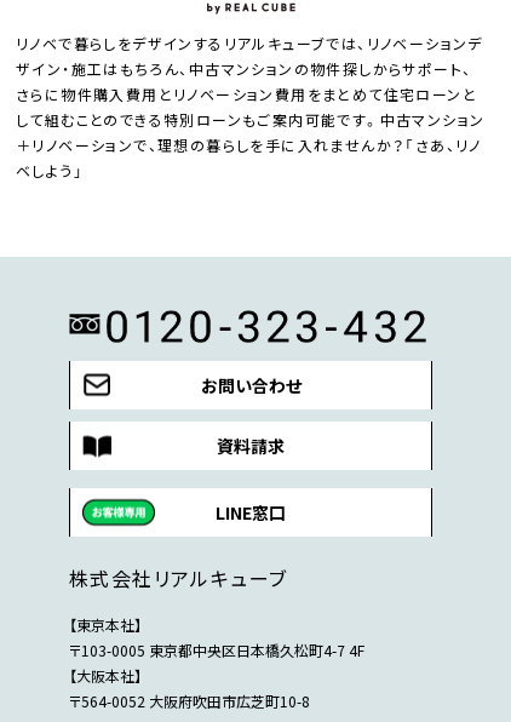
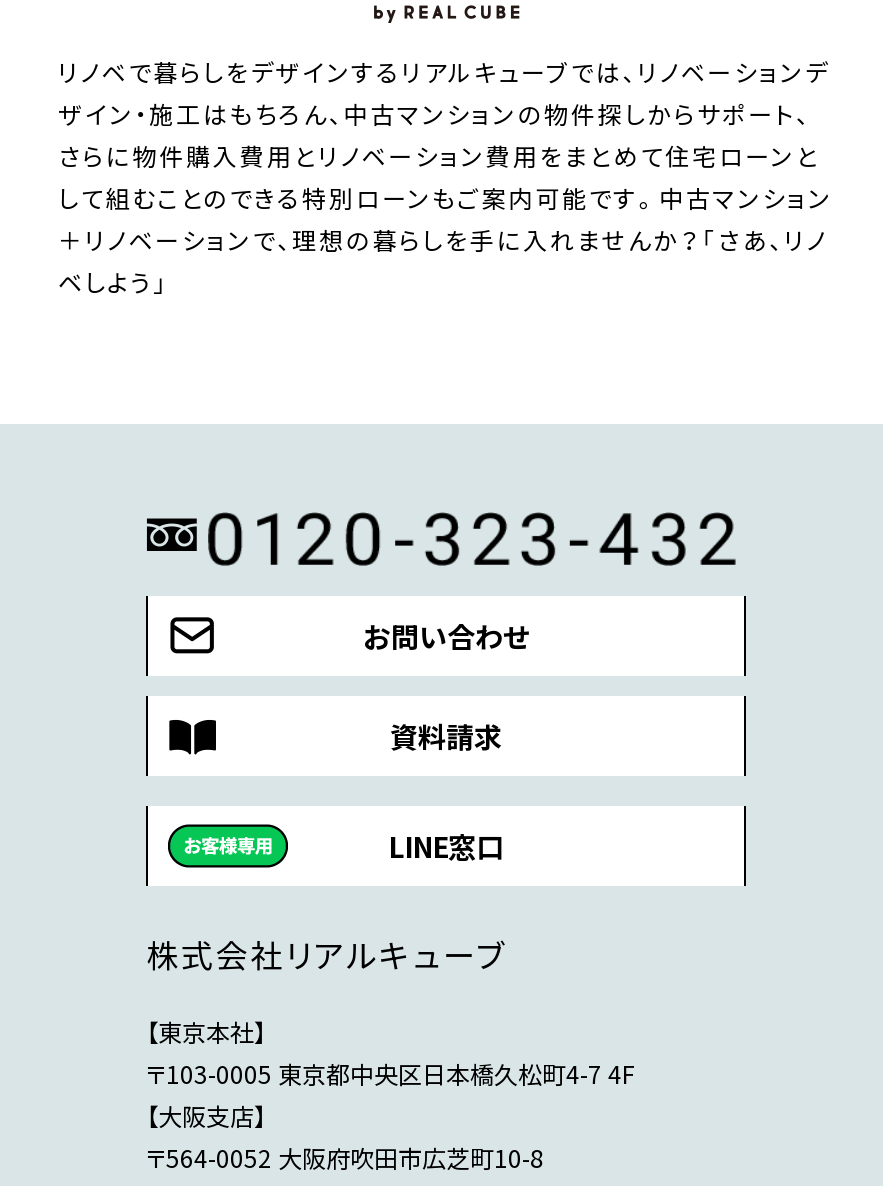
[69,665,142,687] 【大阪本社】 -> [146,1099,266,1135] 【大阪支店】

